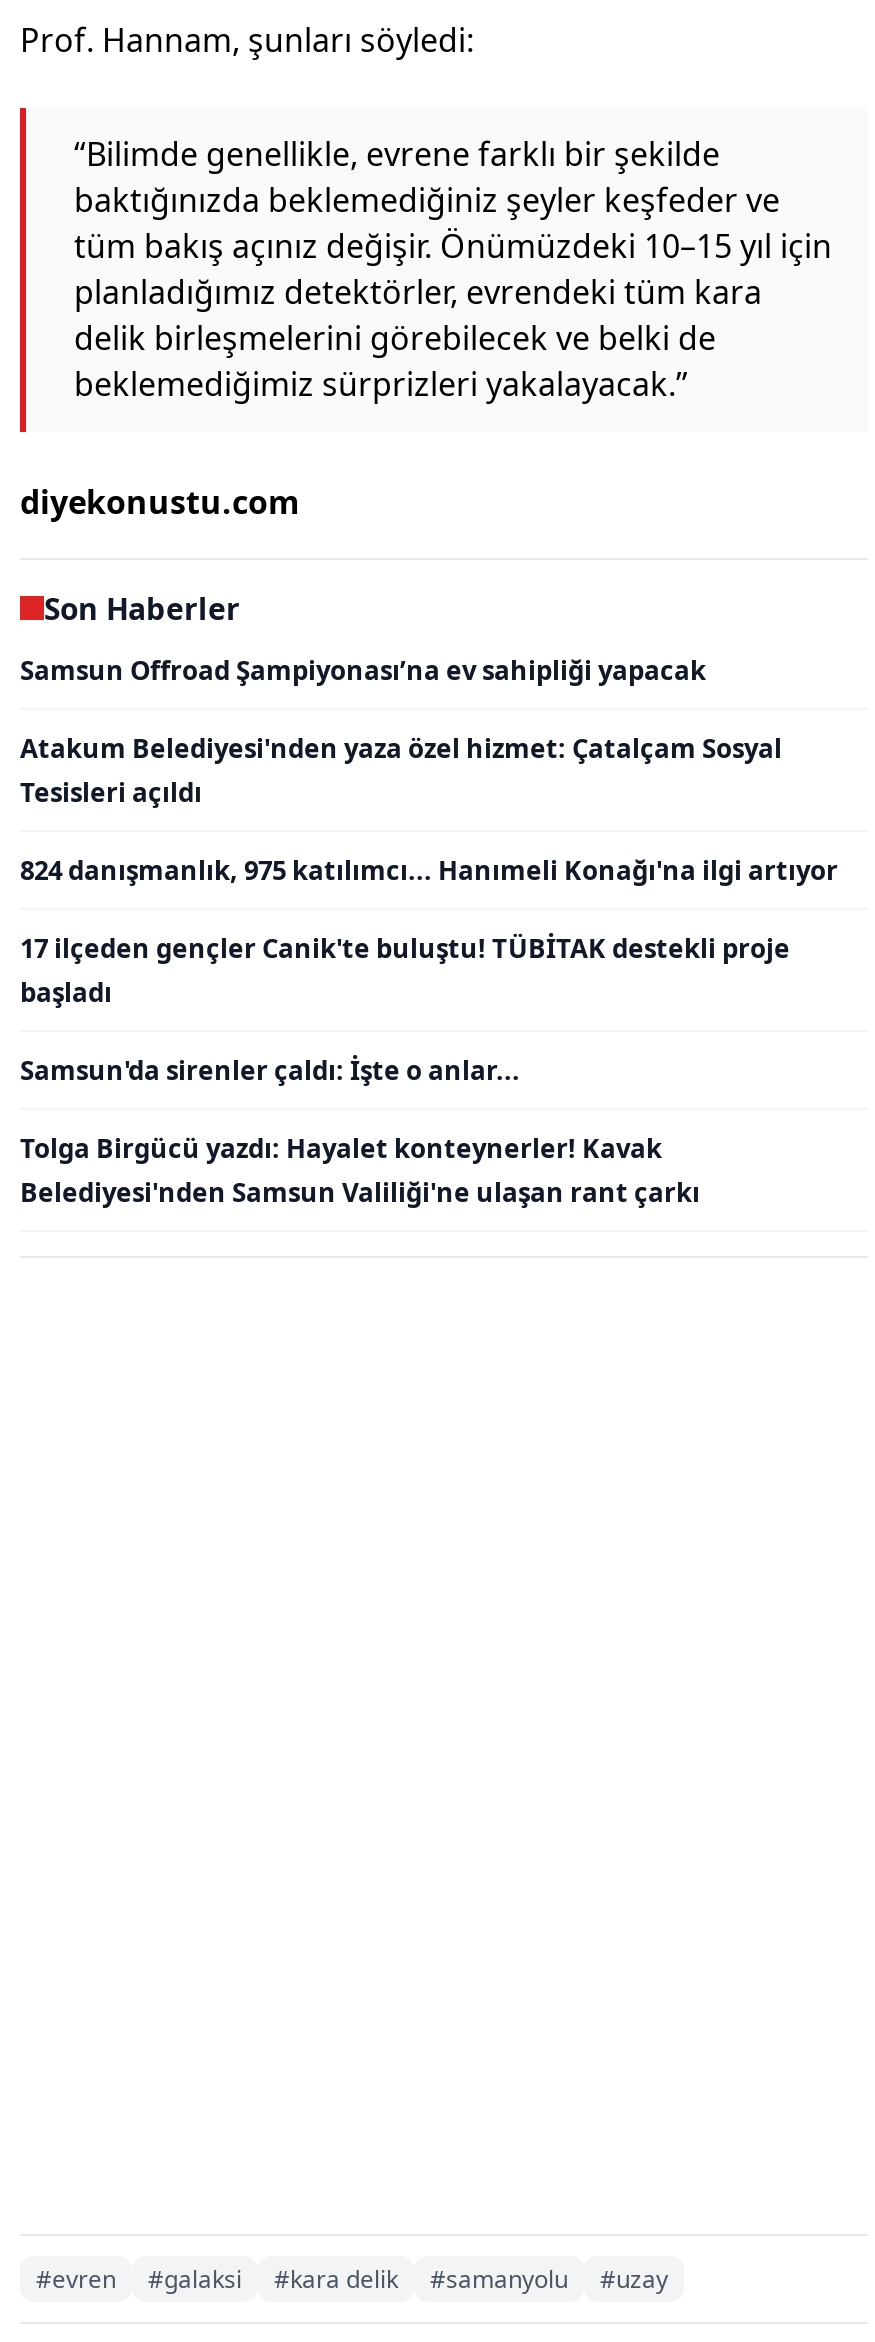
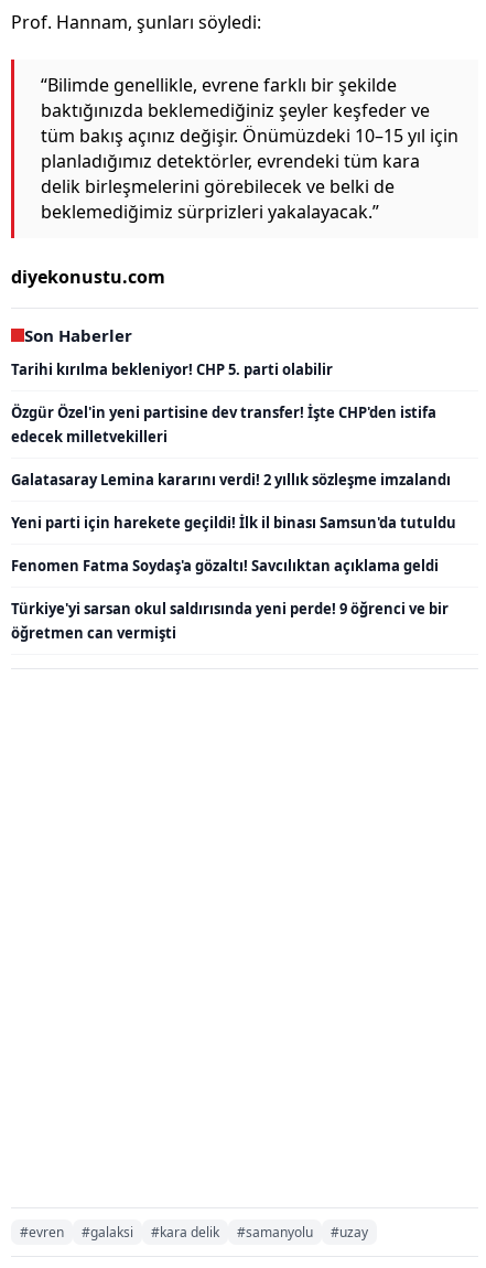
[20,653,706,689] Samsun Offroad Şampiyonası’na ev sahipliği yapacak -> [11,360,333,380] Tarihi kırılma bekleniyor! CHP 5. parti olabilir
[20,731,782,811] Atakum Belediyesi'nden yaza özel hizmet: Çatalçam Sosyal | Tesisleri açıldı -> [11,403,436,447] Özgür Özel'in yeni partisine dev transfer! İşte CHP'den istifa | edecek milletvekilleri
[20,853,838,889] 824 danışmanlık, 975 katılımcı... Hanımeli Konağı'na ilgi artıyor -> [11,470,451,490] Galatasaray Lemina kararını verdi! 2 yıllık sözleşme imzalandı
[20,931,790,1011] 17 ilçeden gençler Canik'te buluştu! TÜBİTAK destekli proje | başladı -> [11,513,456,533] Yeni parti için harekete geçildi! İlk il binası Samsun'da tutuldu
[20,1053,520,1089] Samsun'da sirenler çaldı: İşte o anlar... -> [11,556,439,576] Fenomen Fatma Soydaş'a gözaltı! Savcılıktan açıklama geldi
[20,1131,700,1211] Tolga Birgücü yazdı: Hayalet konteynerler! Kavak | Belediyesi'nden Samsun Valiliği'ne ulaşan rant çarkı -> [11,599,449,643] Türkiye'yi sarsan okul saldırısında yeni perde! 9 öğrenci ve bir | öğretmen can vermişti

